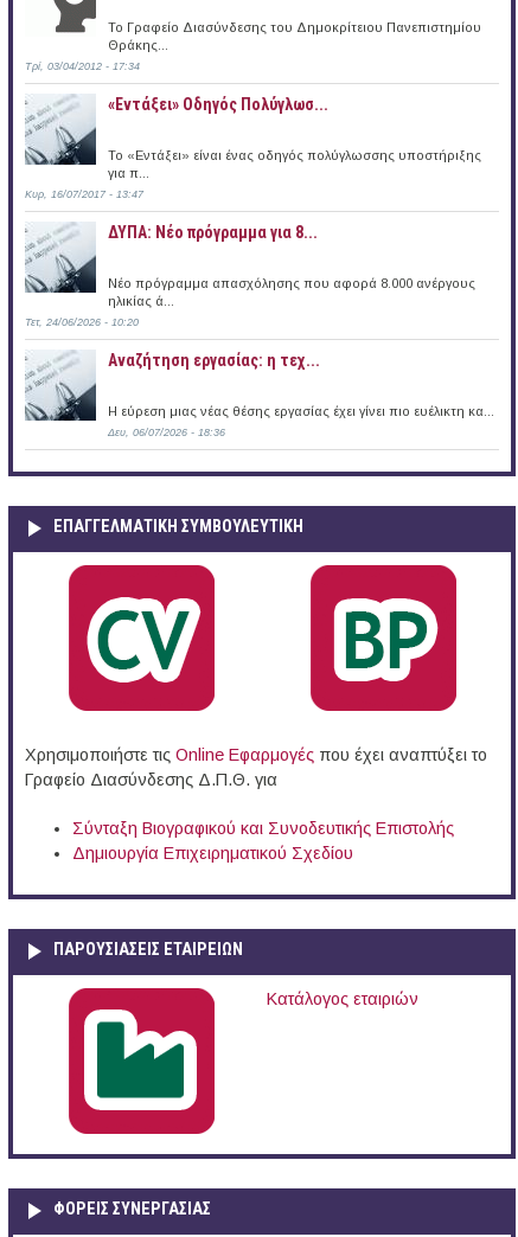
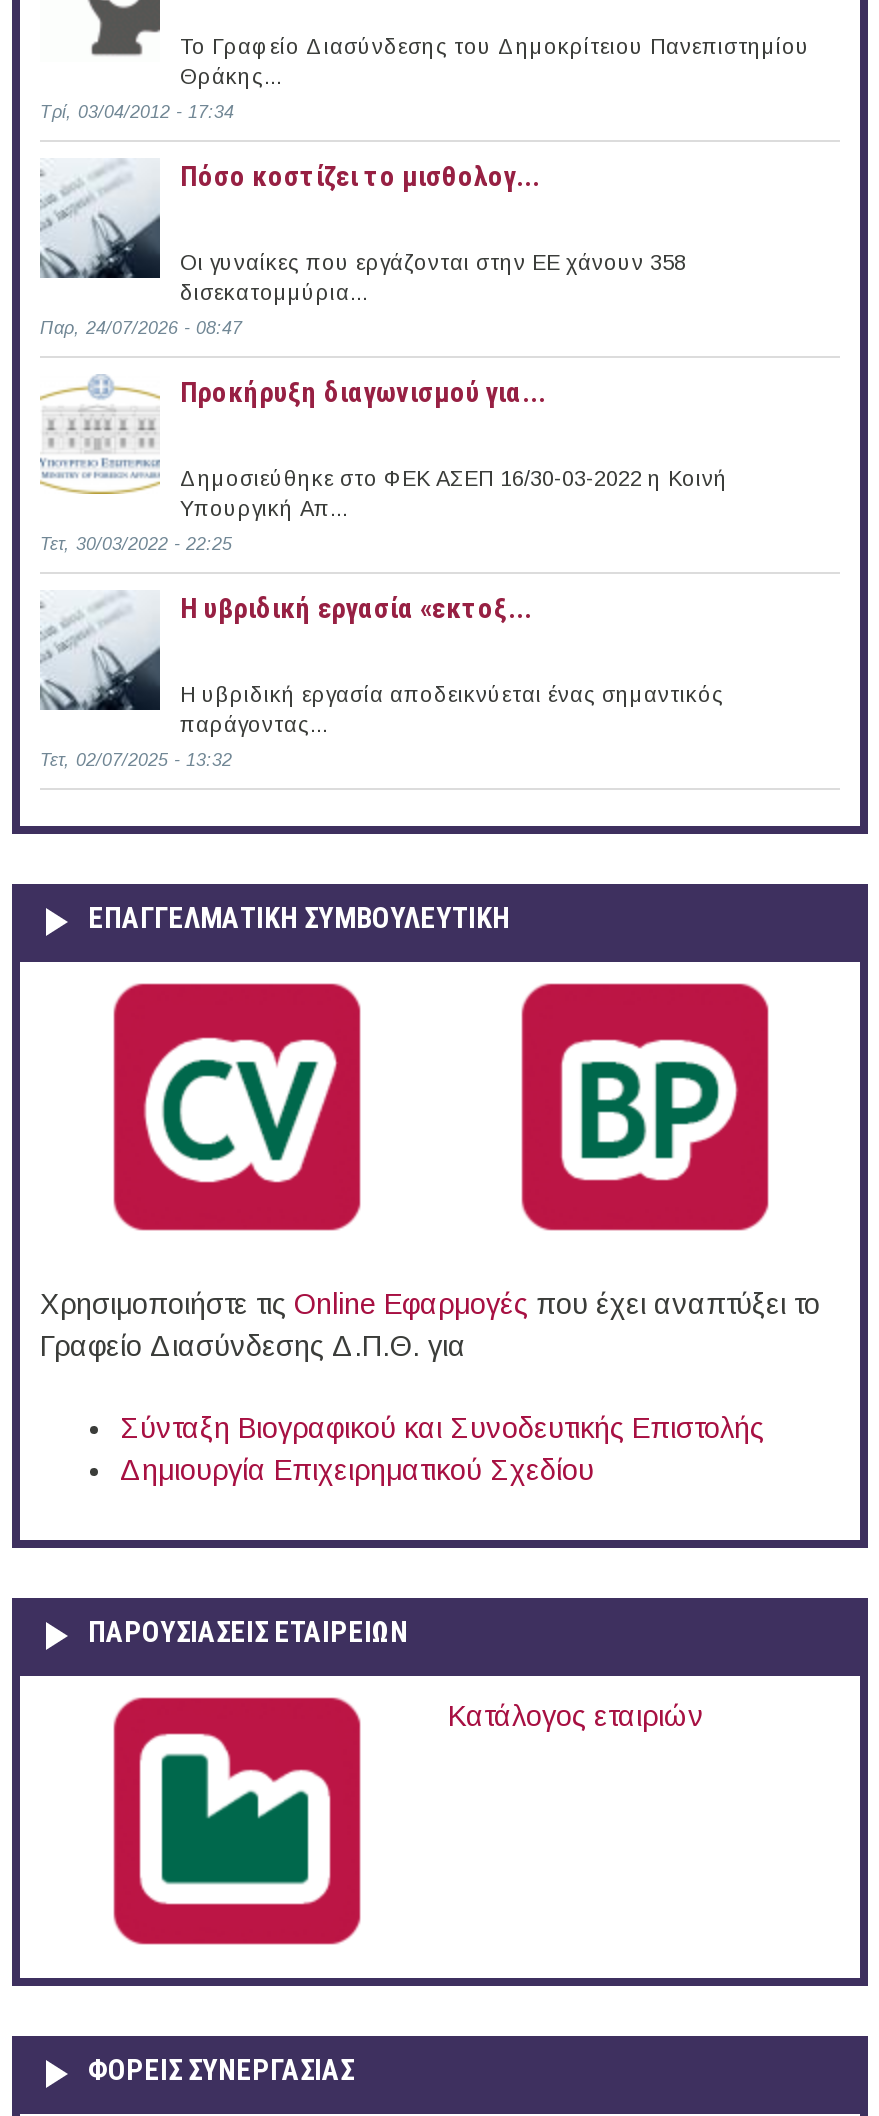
[108,95,328,114] «Εντάξει» Oδηγός Πολύγλωσ... -> [180,160,540,192] Πόσο κοστίζει το μισθολογ...
[108,148,481,180] Το «Εντάξει» είναι ένας οδηγός πολύγλωσσης υποστήριξης | για π... -> [180,250,686,304] Οι γυναίκες που εργάζονται στην ΕΕ χάνουν 358 | δισεκατομμύρια...
[25,188,143,200] Κυρ, 16/07/2017 - 13:47 -> [40,318,242,338] Παρ, 24/07/2026 - 08:47
[108,223,318,241] ΔΥΠΑ: Νέο πρόγραμμα για 8... -> [180,376,546,408] Προκήρυξη διαγωνισμού για...
[25,230,475,308] [image] | Νέο πρόγραμμα απασχόλησης που αφορά 8.000 ανέργους | ηλικίας ά... -> [42,420,728,520] [image] | Δημοσιεύθηκε στο ΦΕΚ ΑΣΕΠ 16/30-03-2022 η Κοινή | Υπουργική Απ...
[25,316,139,328] Τετ, 24/06/2026 - 10:20 -> [40,534,232,554] Τετ, 30/03/2022 - 22:25
[108,350,320,369] Αναζήτηση εργασίας: η τεχ... -> [180,592,532,624] Η υβριδική εργασία «εκτοξ...
[108,404,494,418] Η εύρεση μιας νέας θέσης εργασίας έχει γίνει πιο ευέλικτη κα... -> [180,682,724,736] Η υβριδική εργασία αποδεικνύεται ένας σημαντικός | παράγοντας...
[108,426,225,438] Δευ, 06/07/2026 - 18:36 -> [40,750,232,770] Τετ, 02/07/2025 - 13:32

